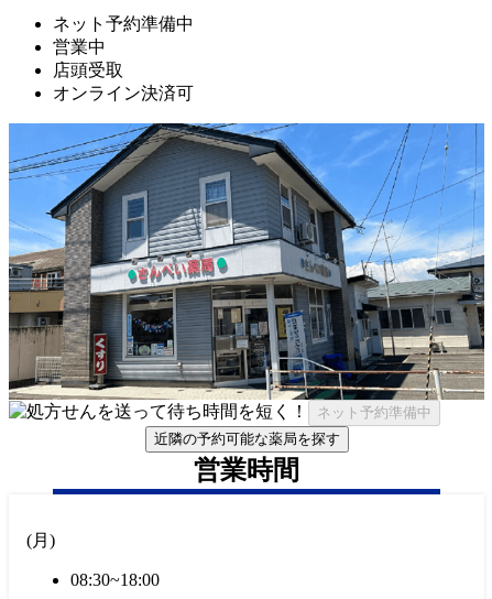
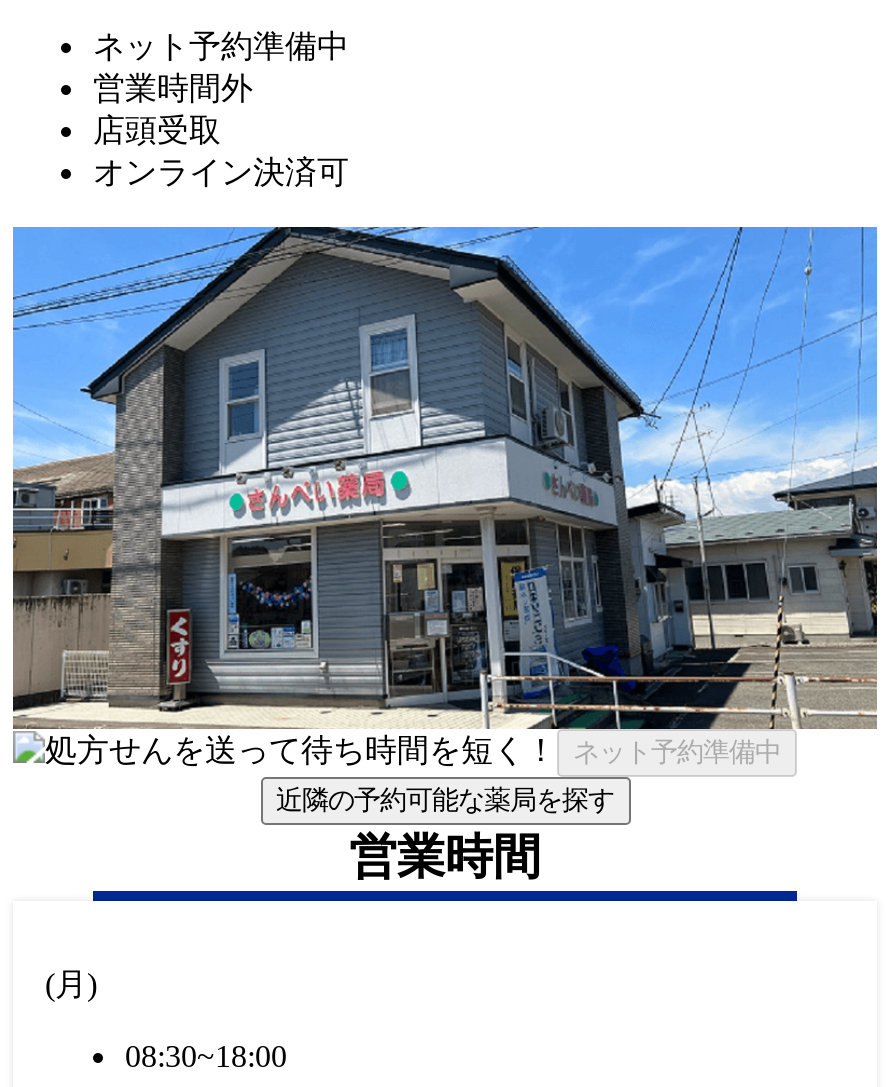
[53,37,106,56] 営業中 -> [93,70,253,104] 営業時間外

